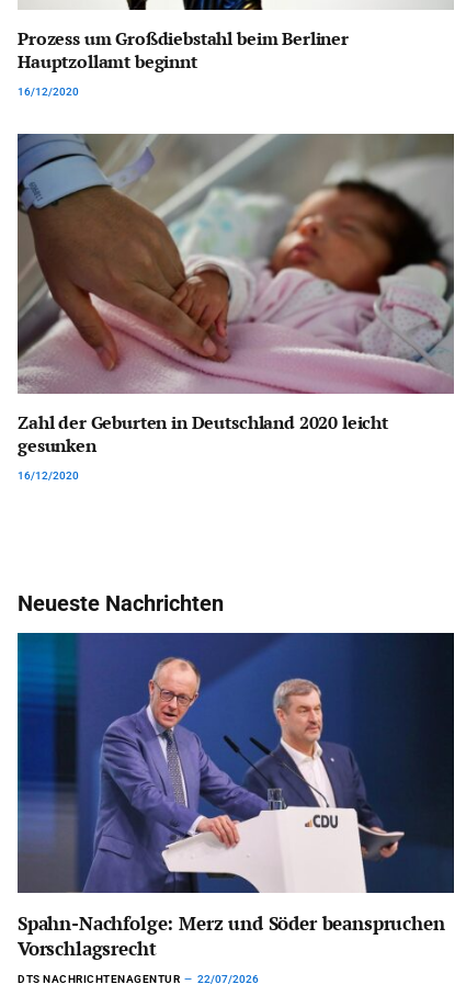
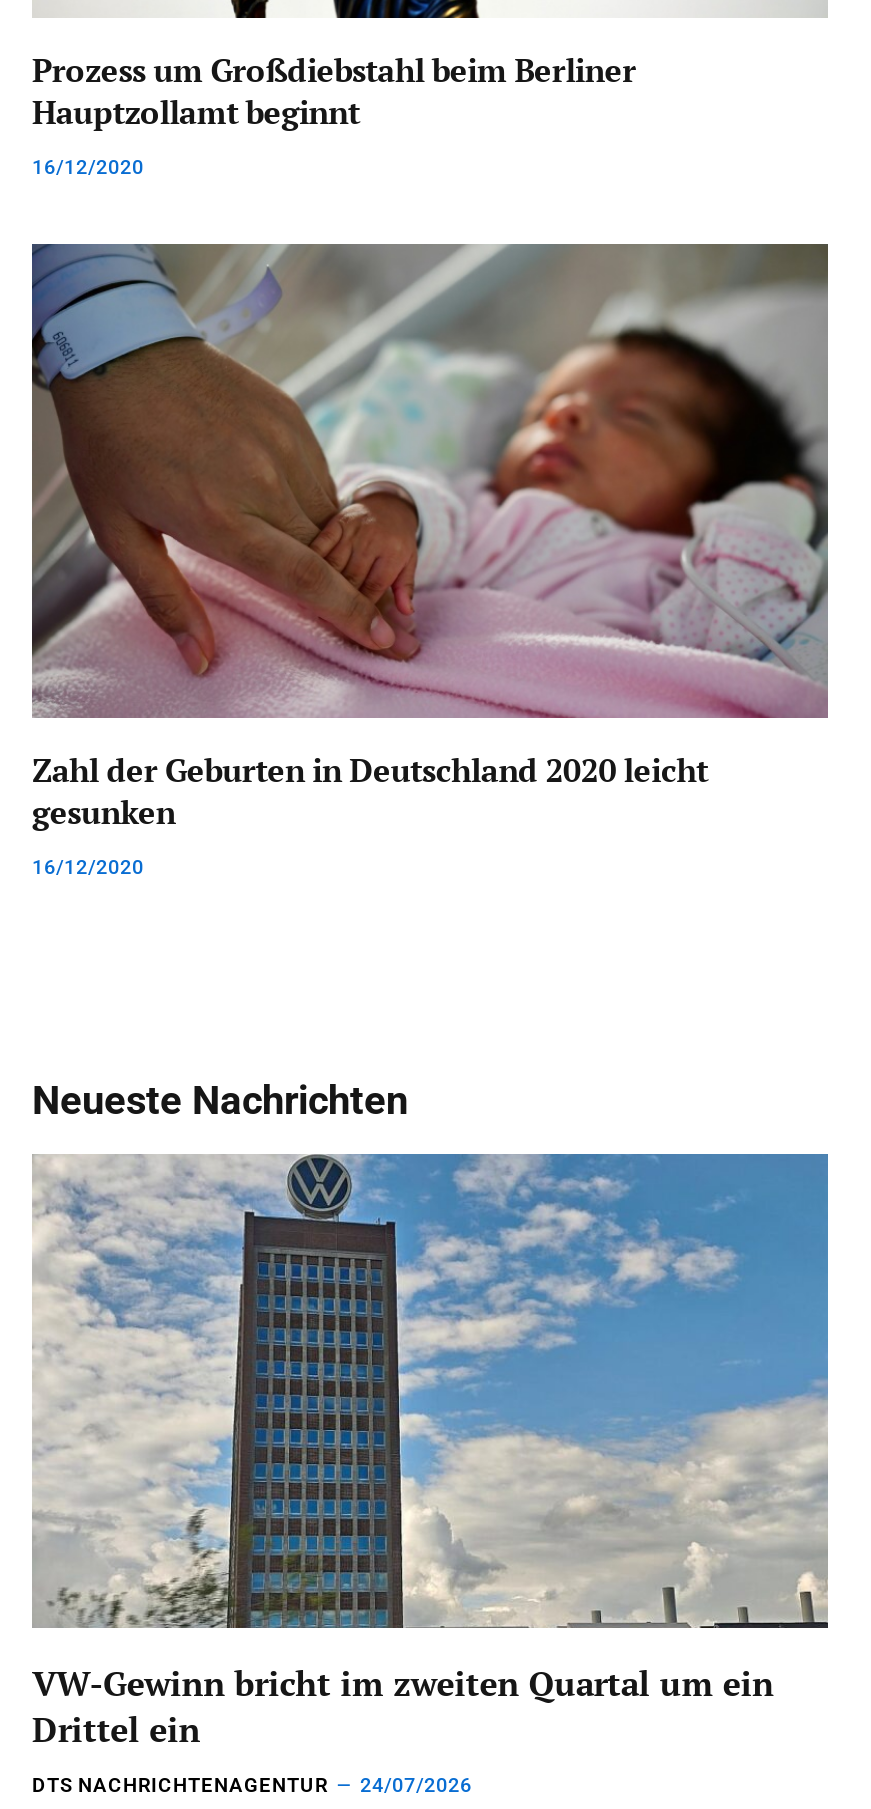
[16,632,455,961] [image] | Spahn-Nachfolge: Merz und Söder beanspruchen | Vorschlagsrecht -> [32,1152,830,1752] [image] | VW-Gewinn bricht im zweiten Quartal um ein | Drittel ein
[18,973,259,985] DTS NACHRICHTENAGENTUR 22/07/2026 -> [32,1774,472,1796] DTS NACHRICHTENAGENTUR 24/07/2026

